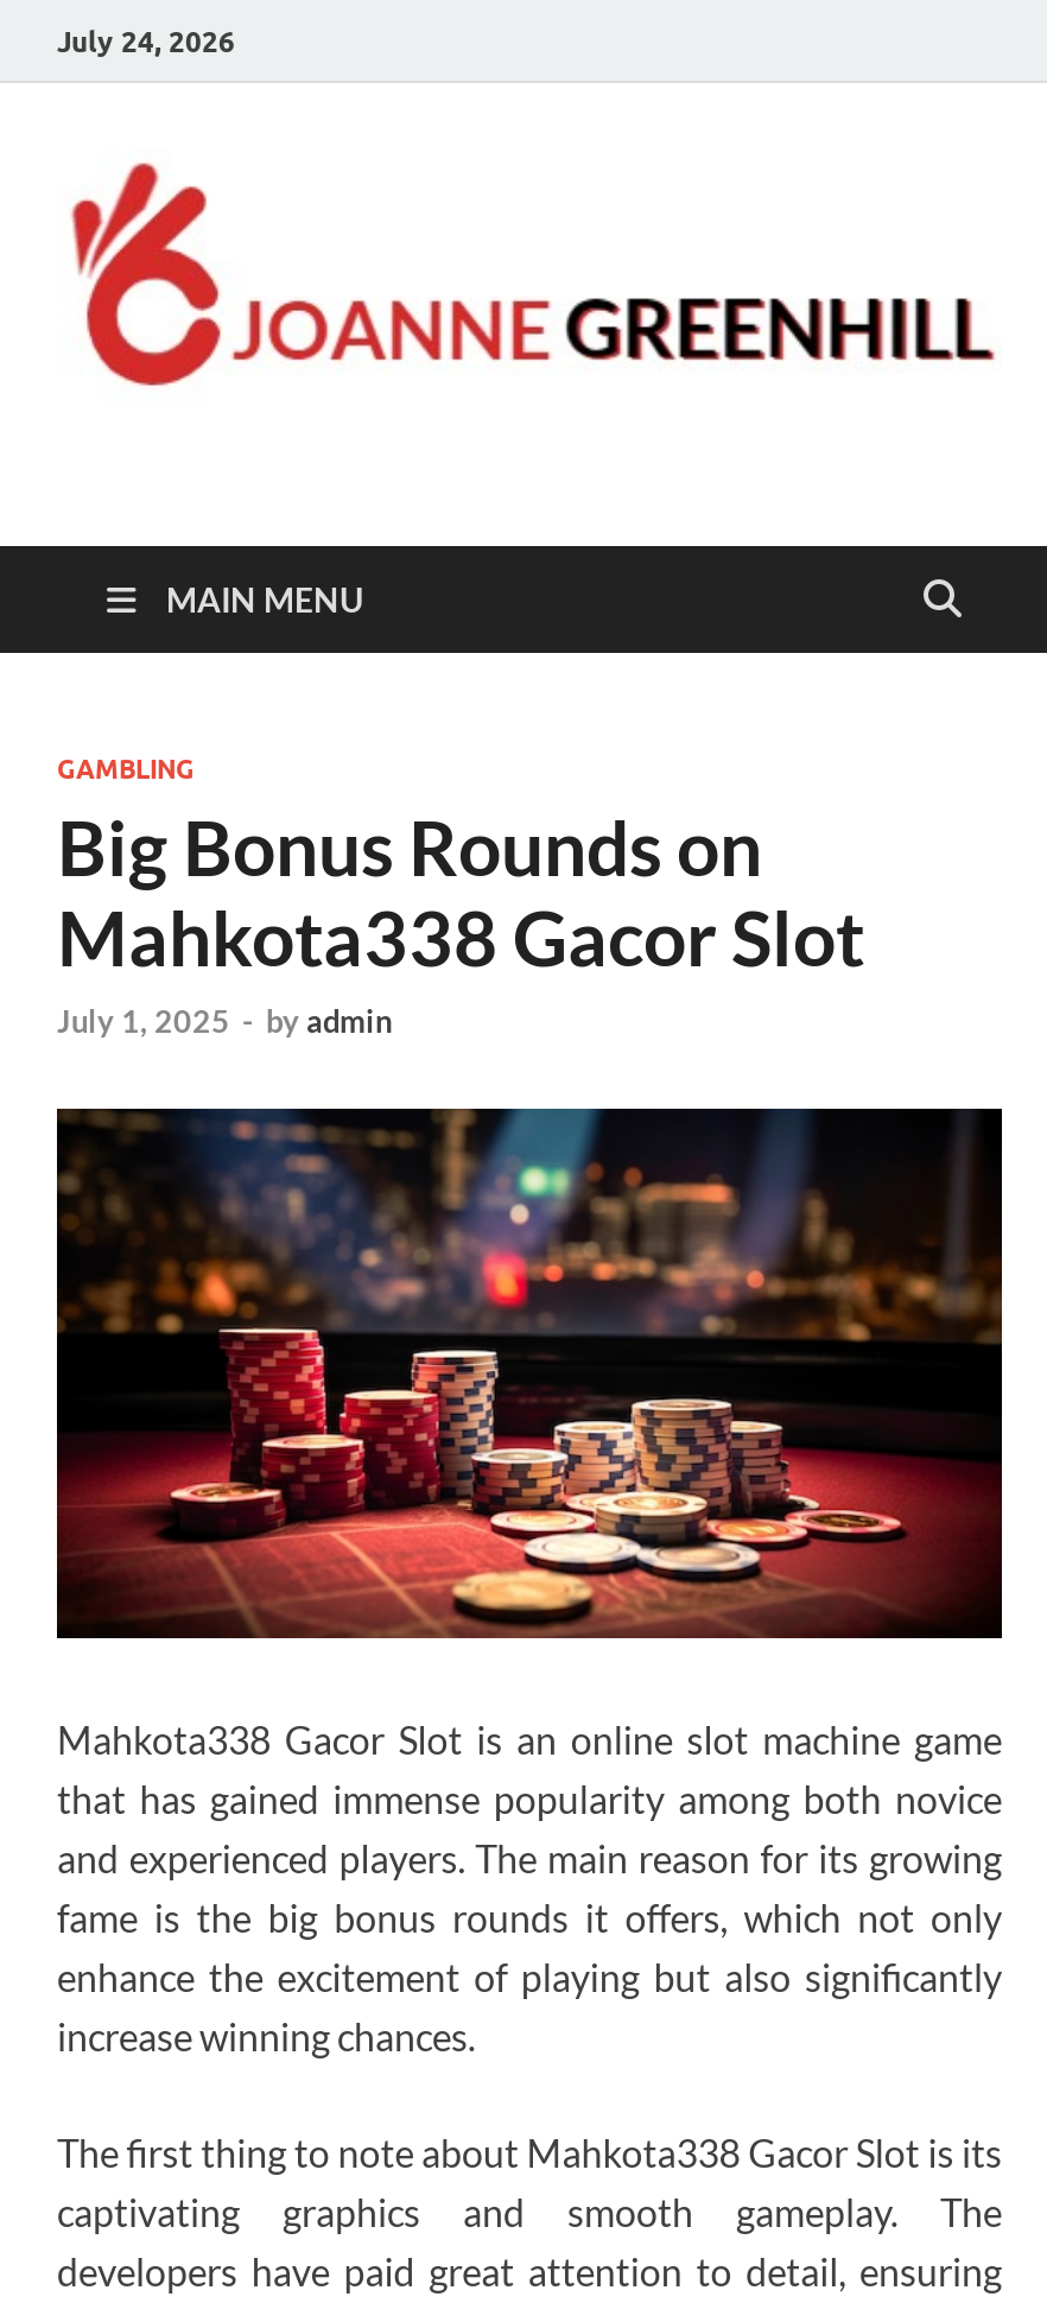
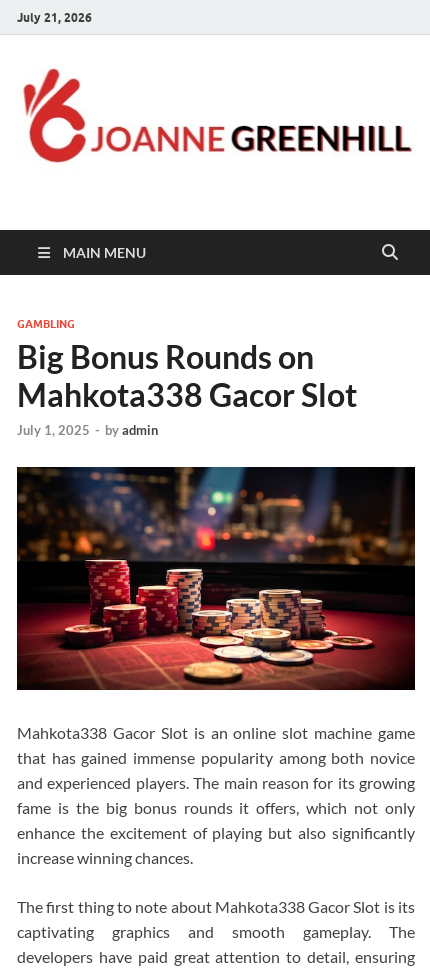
[57,23,235,58] July 24, 2026 -> [17,9,92,24] July 21, 2026

